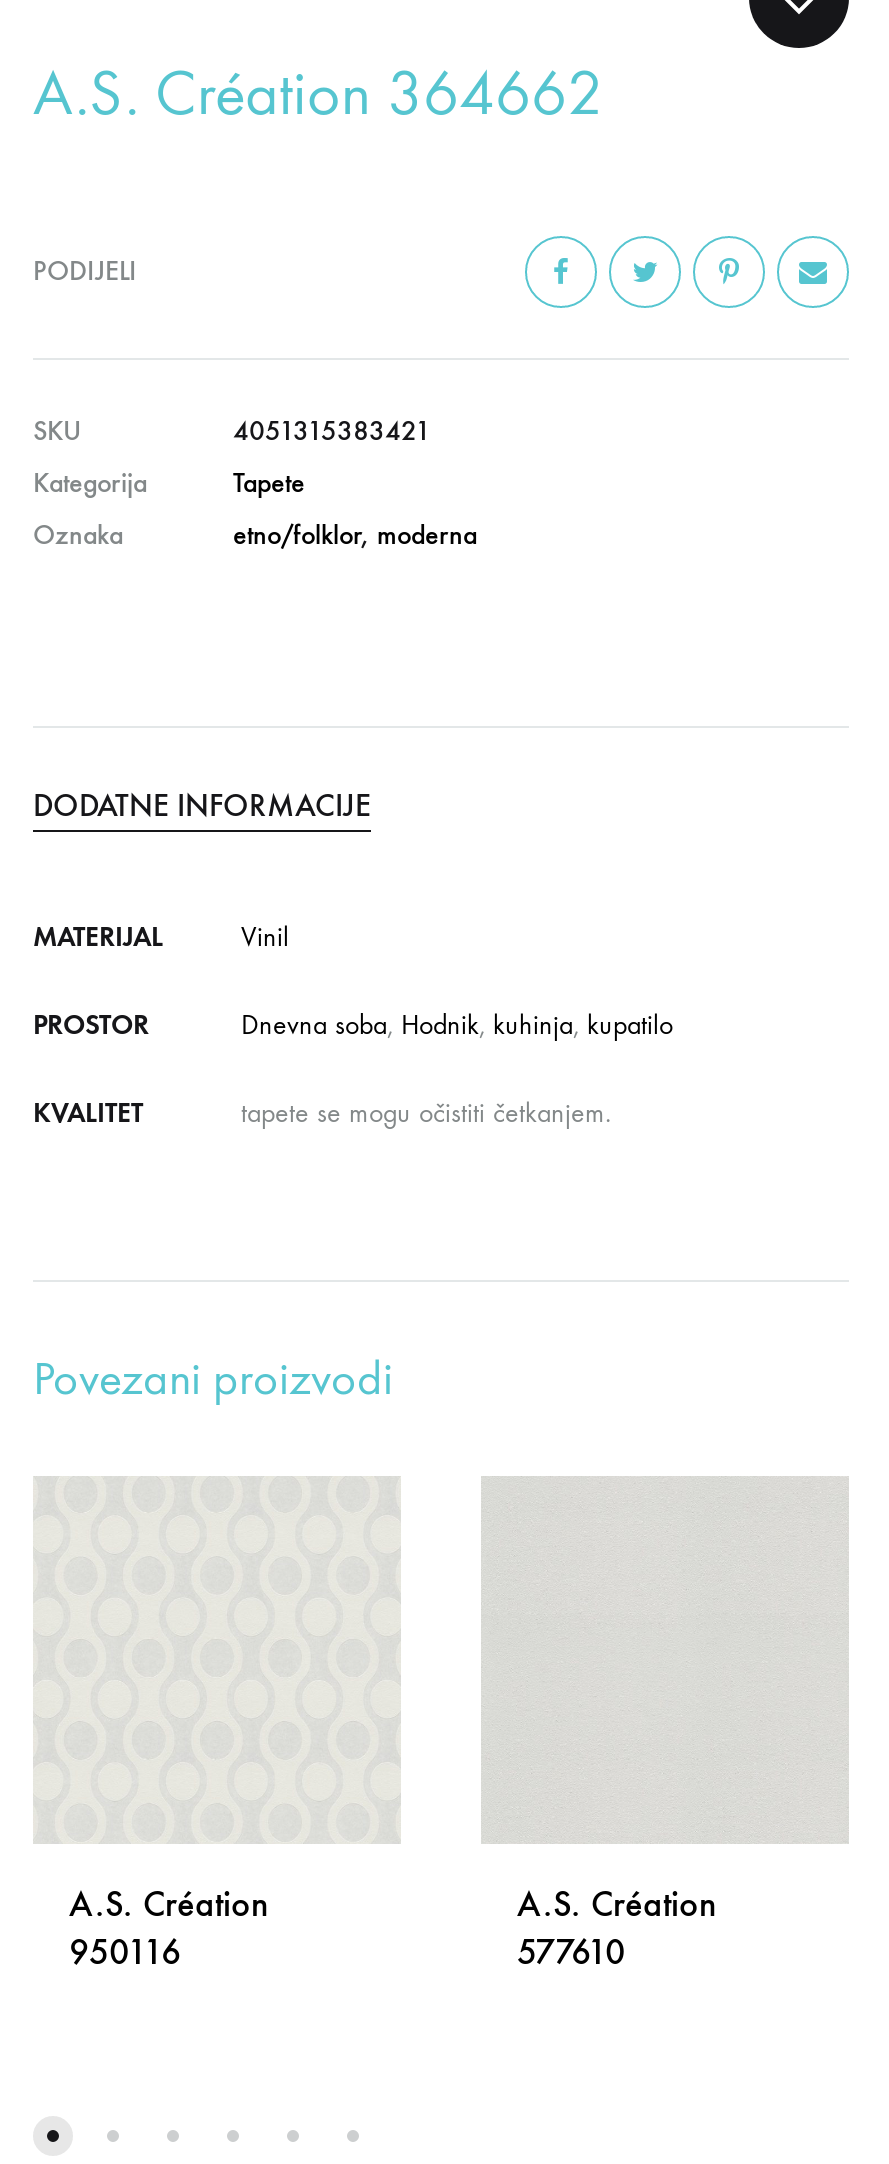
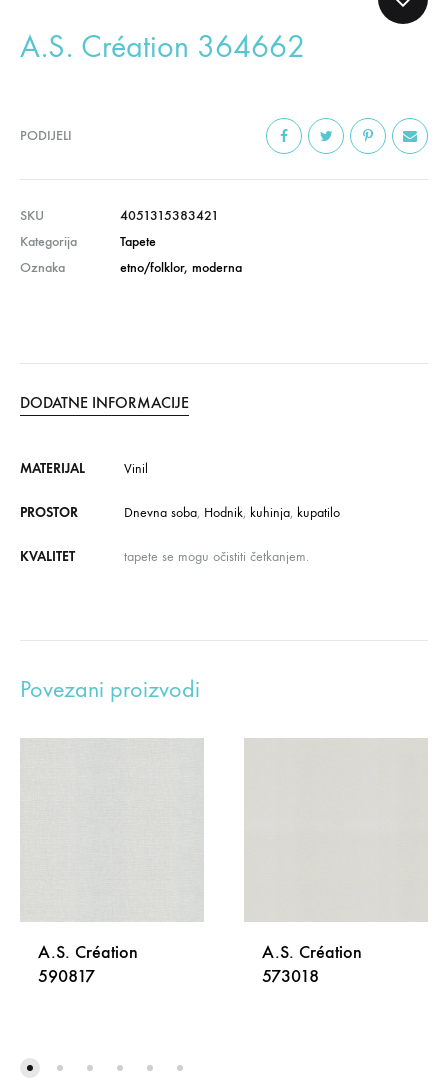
[69,1930,181,1974] 950116 -> [38,965,95,987] 590817
[517,1930,625,1974] 577610 -> [262,965,319,987] 573018

